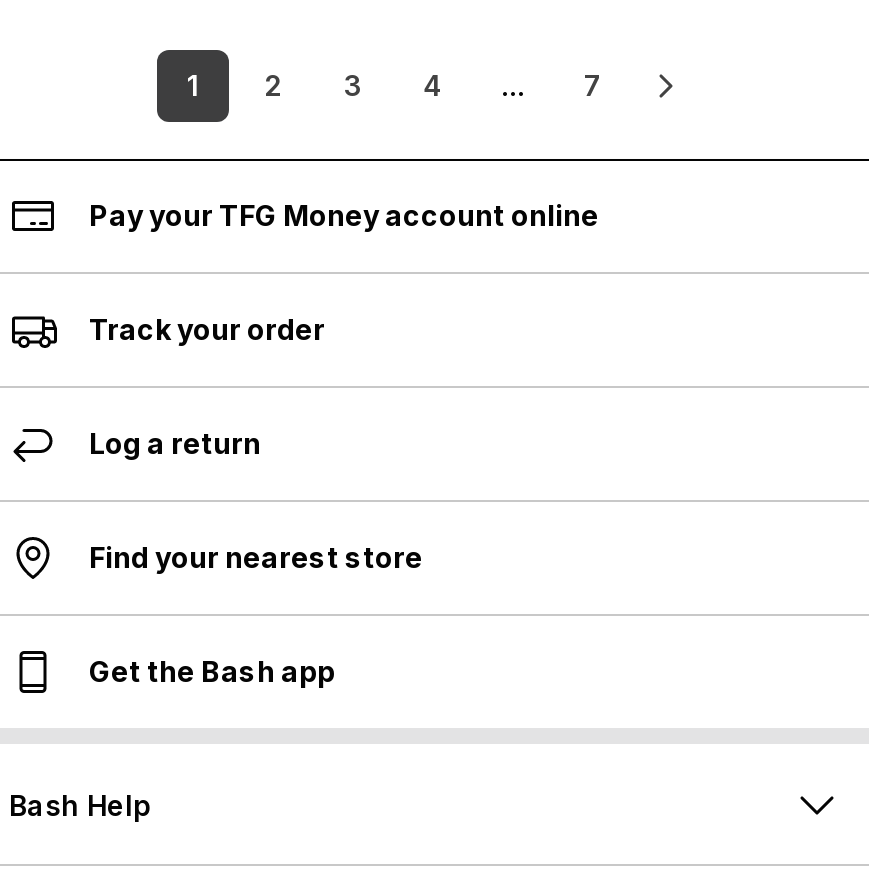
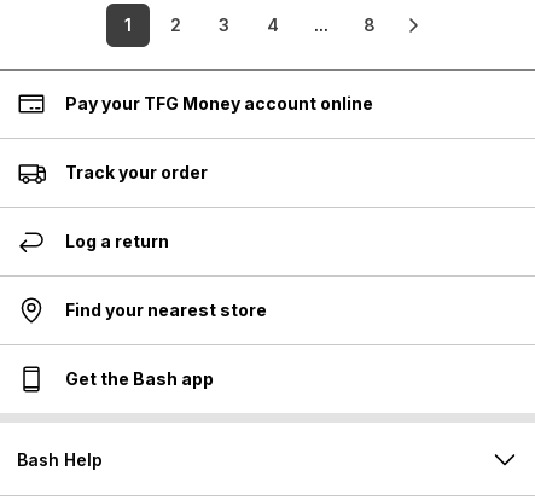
[584,68,602,102] 7 -> [364,14,376,35] 8

